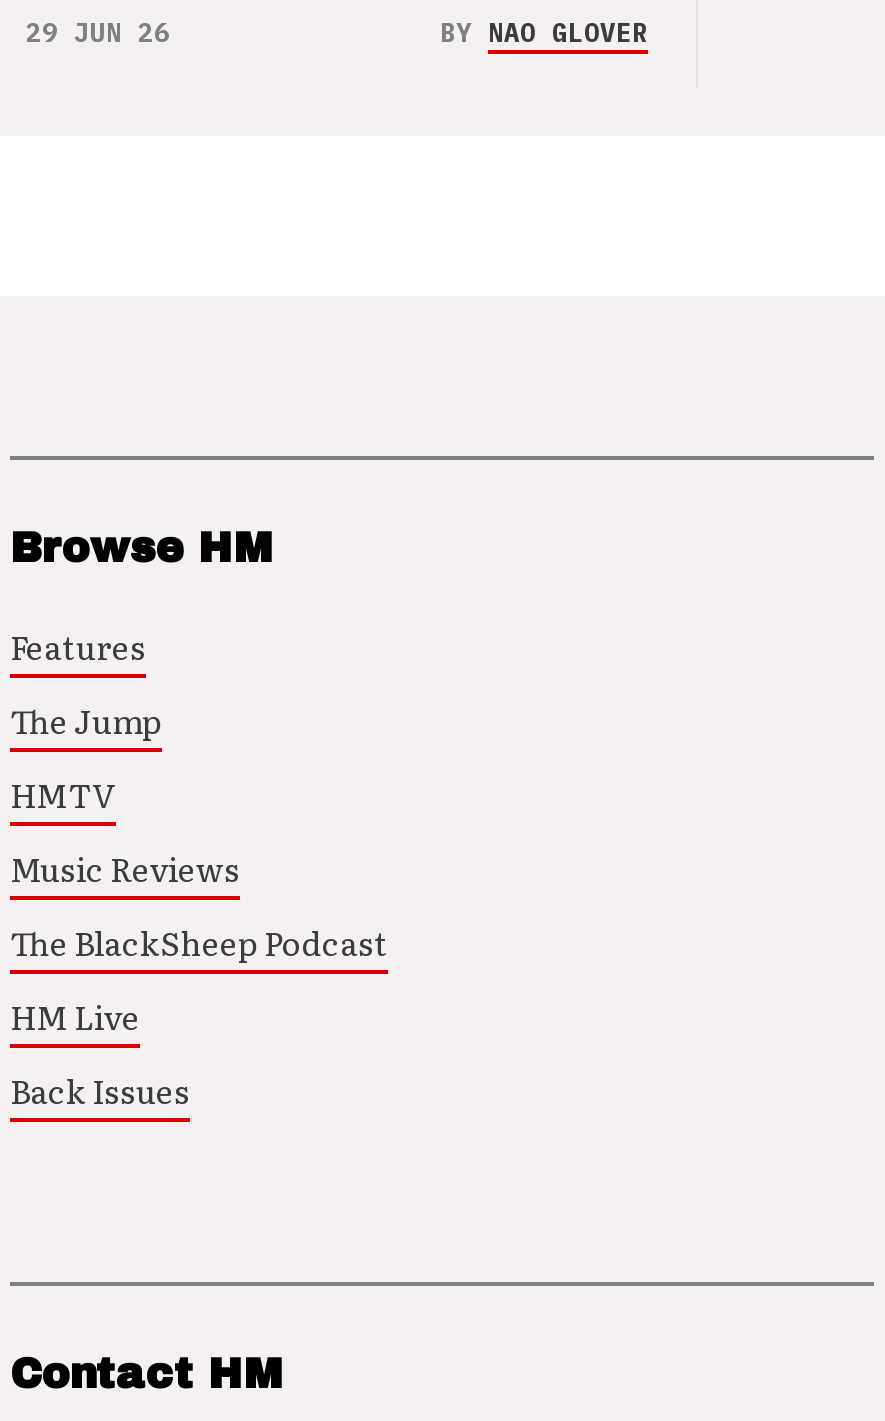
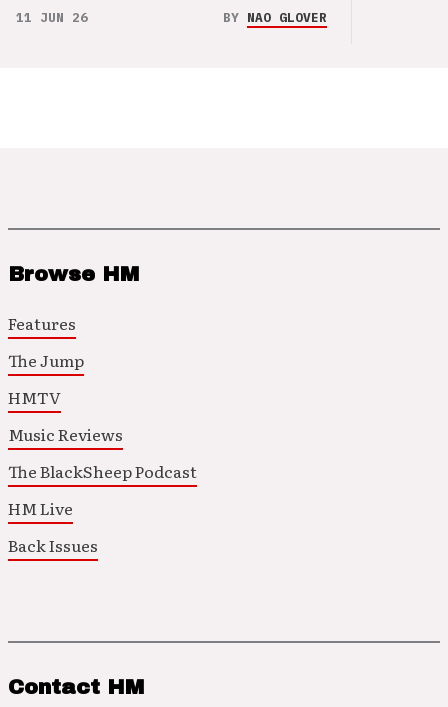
[26,15,170,49] 29 JUN 26 -> [16,9,88,26] 11 JUN 26

